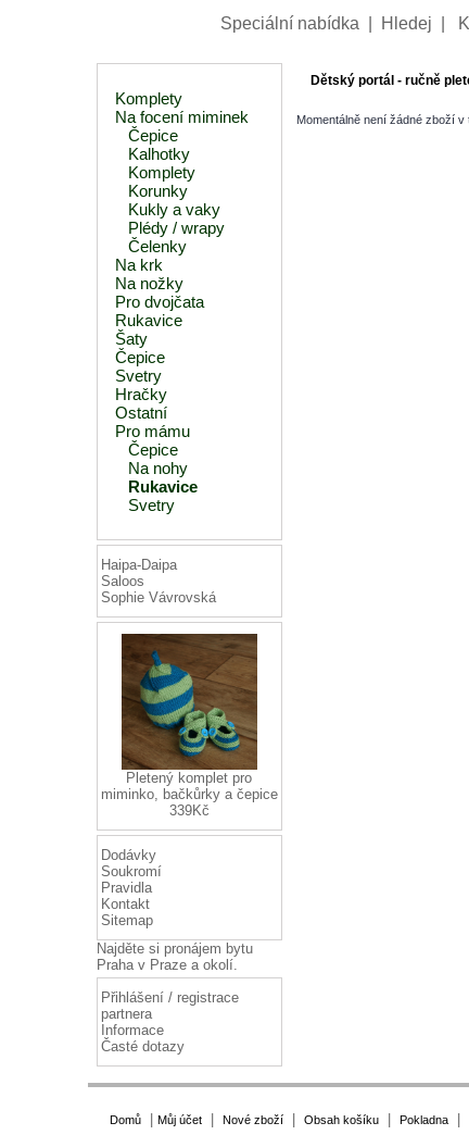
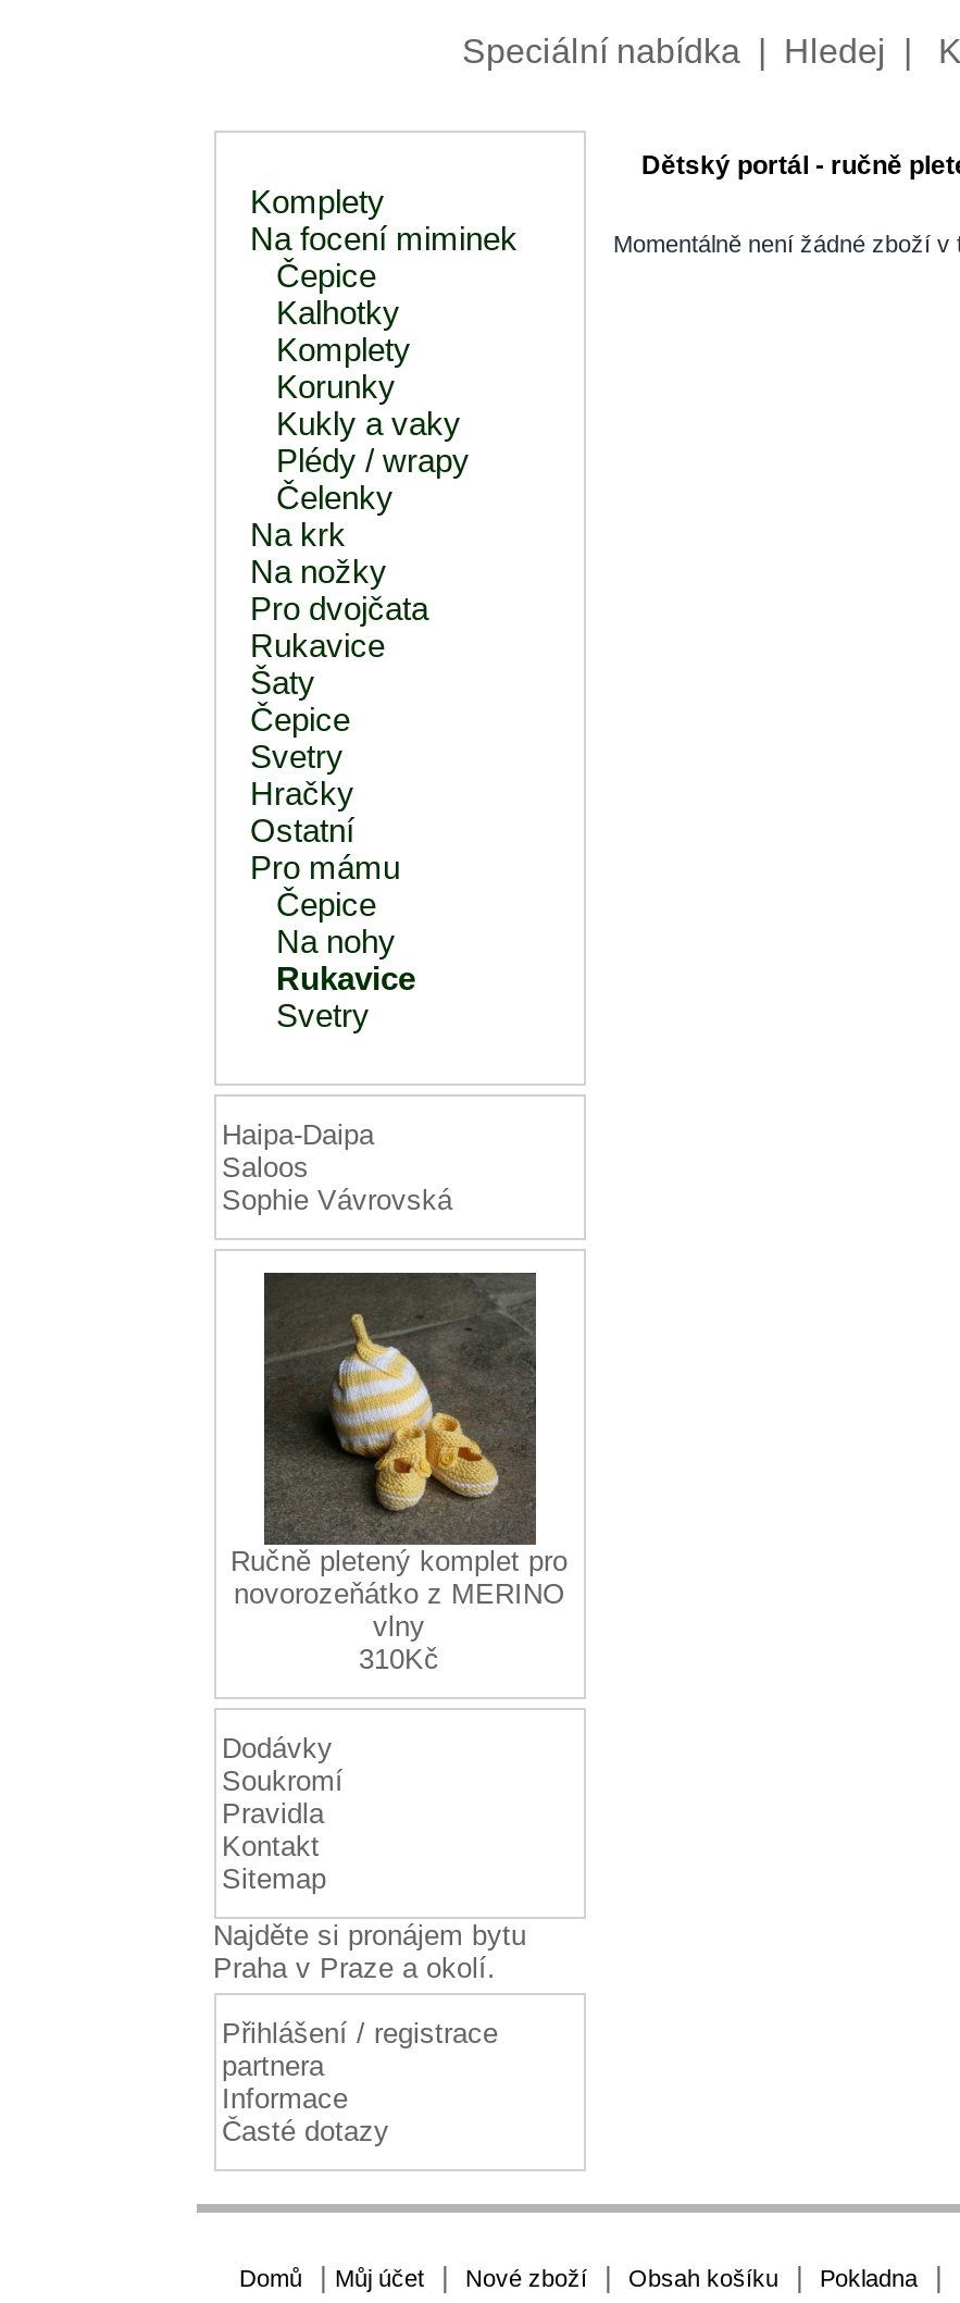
[100,634,277,819] [image] | Pletený komplet pro | miminko, bačkůrky a čepice | 339Kč -> [230,1273,568,1676] [image] | Ručně pletený komplet pro | novorozeňátko z MERINO | vlny | 310Kč

